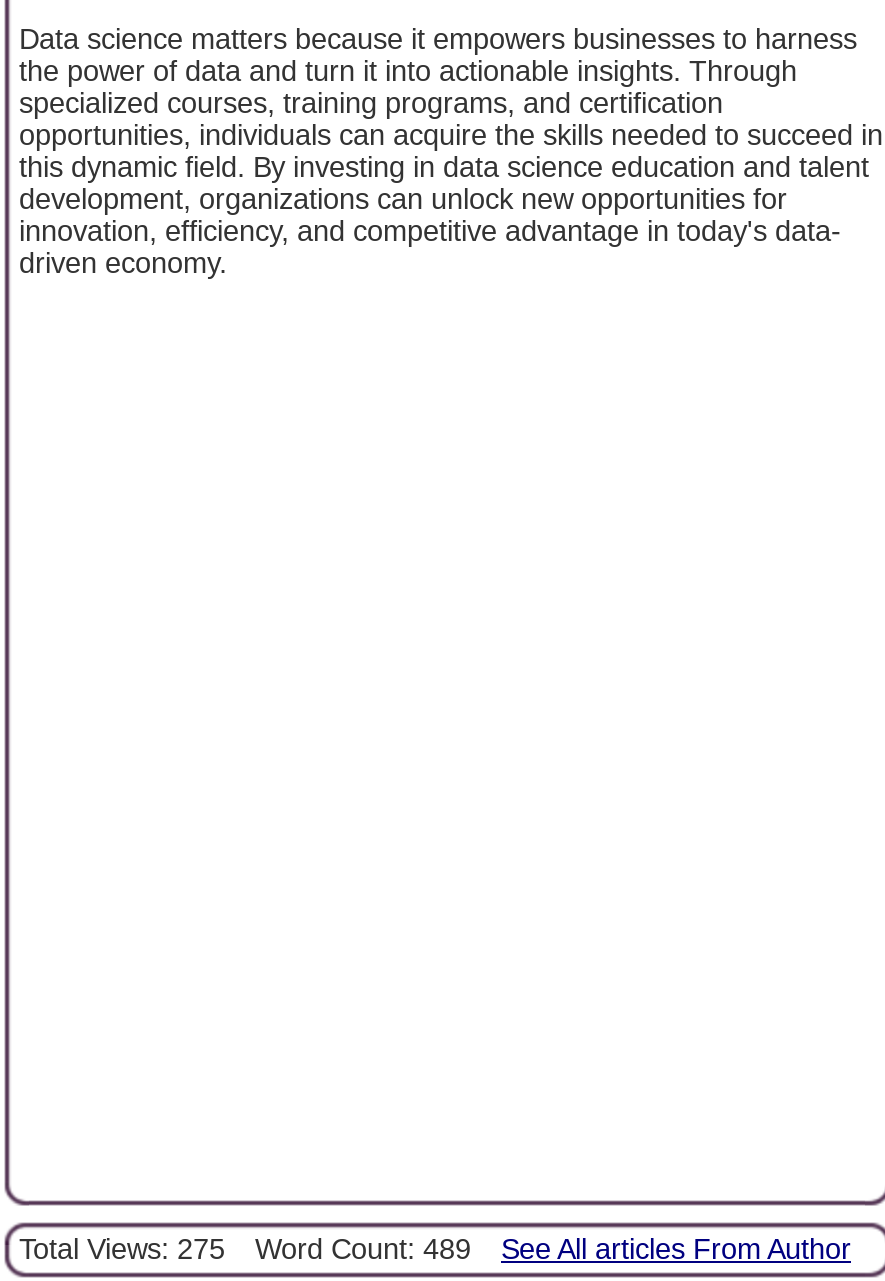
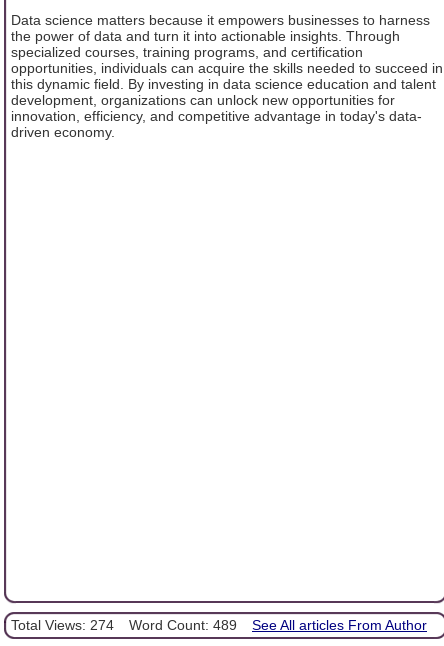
[19,1233,851,1265] Total Views: 275 Word Count: 489 See All articles From Author -> [11,617,427,633] Total Views: 274 Word Count: 489 See All articles From Author

